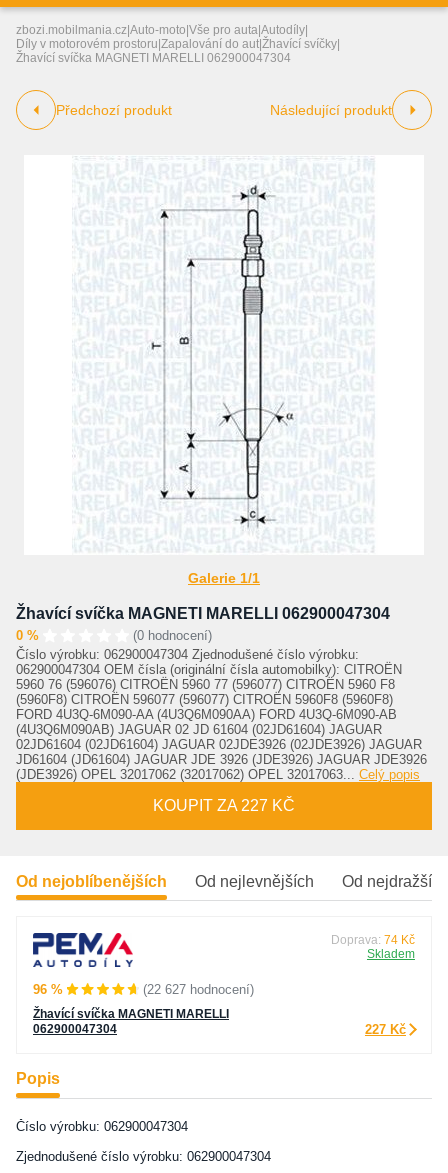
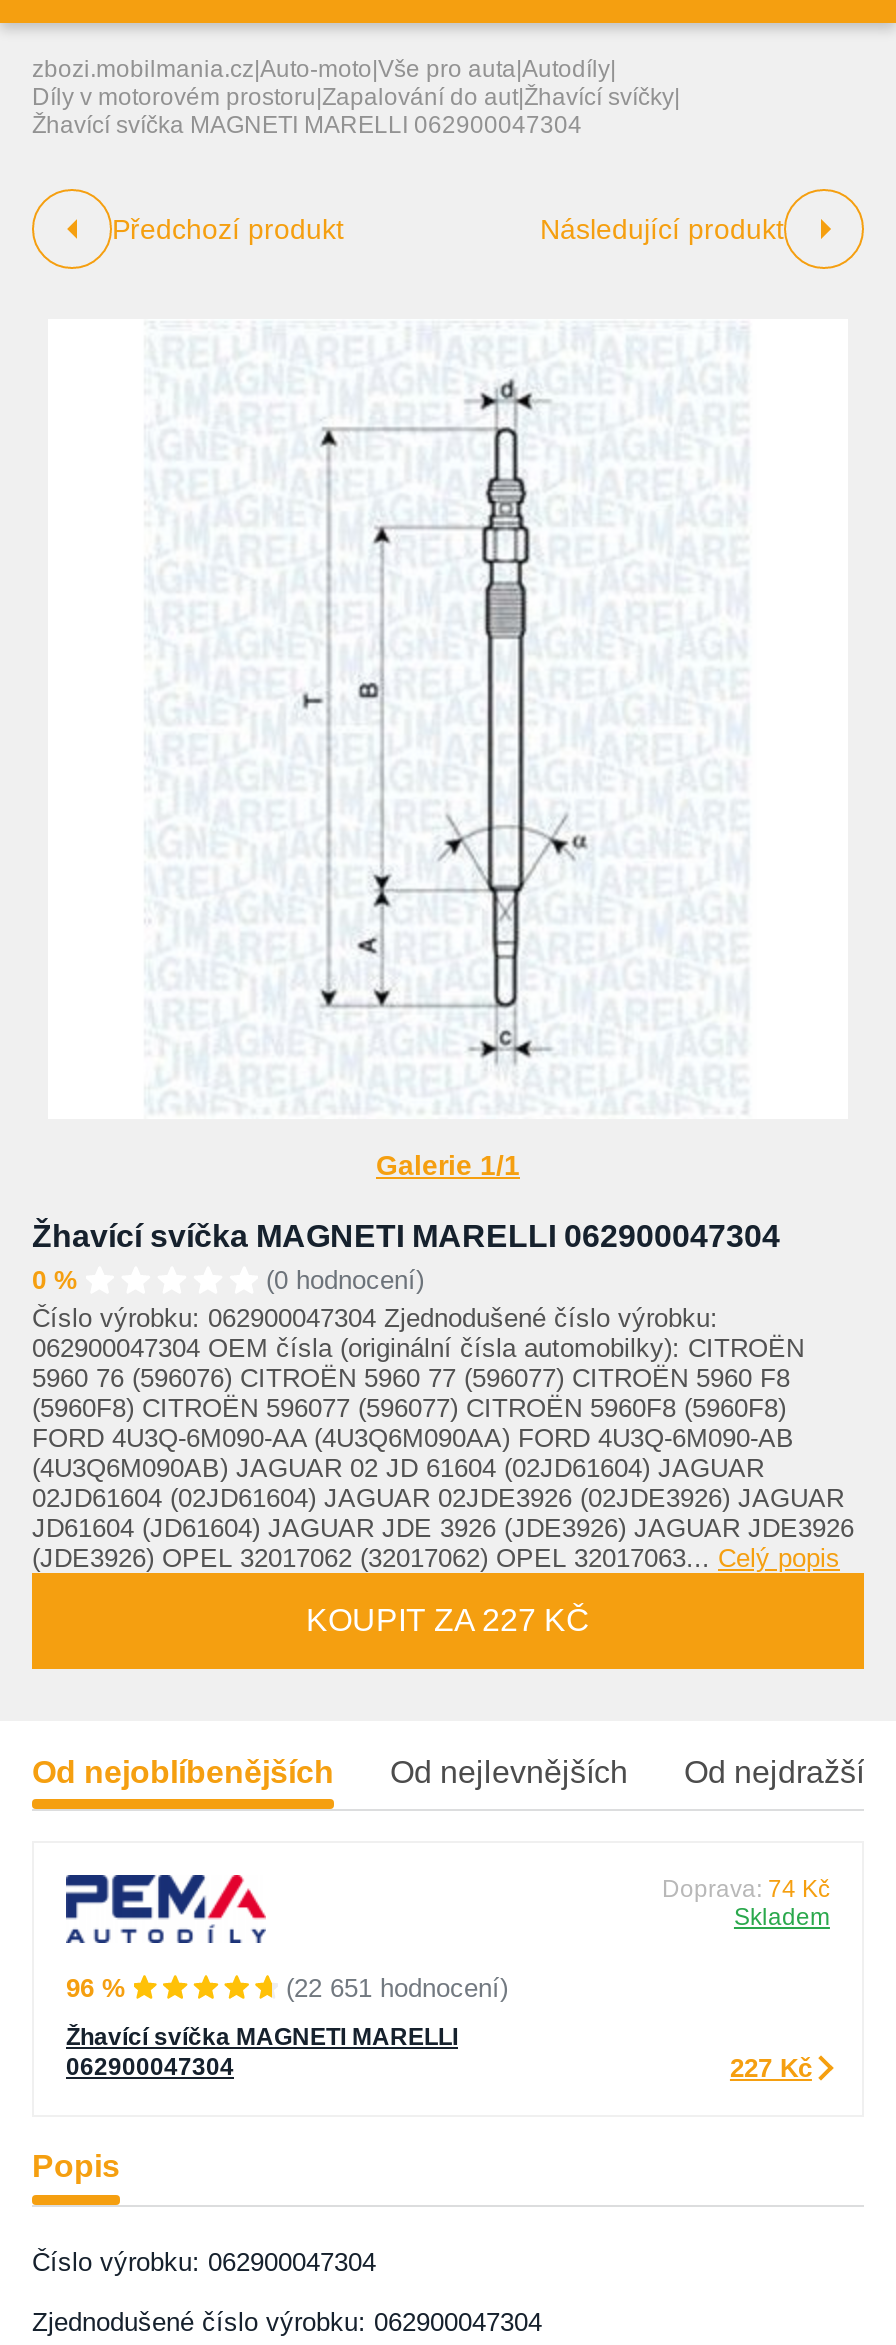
[143,982,254,997] (22 627 hodnocení) -> [286,1972,508,2002] (22 651 hodnocení)

